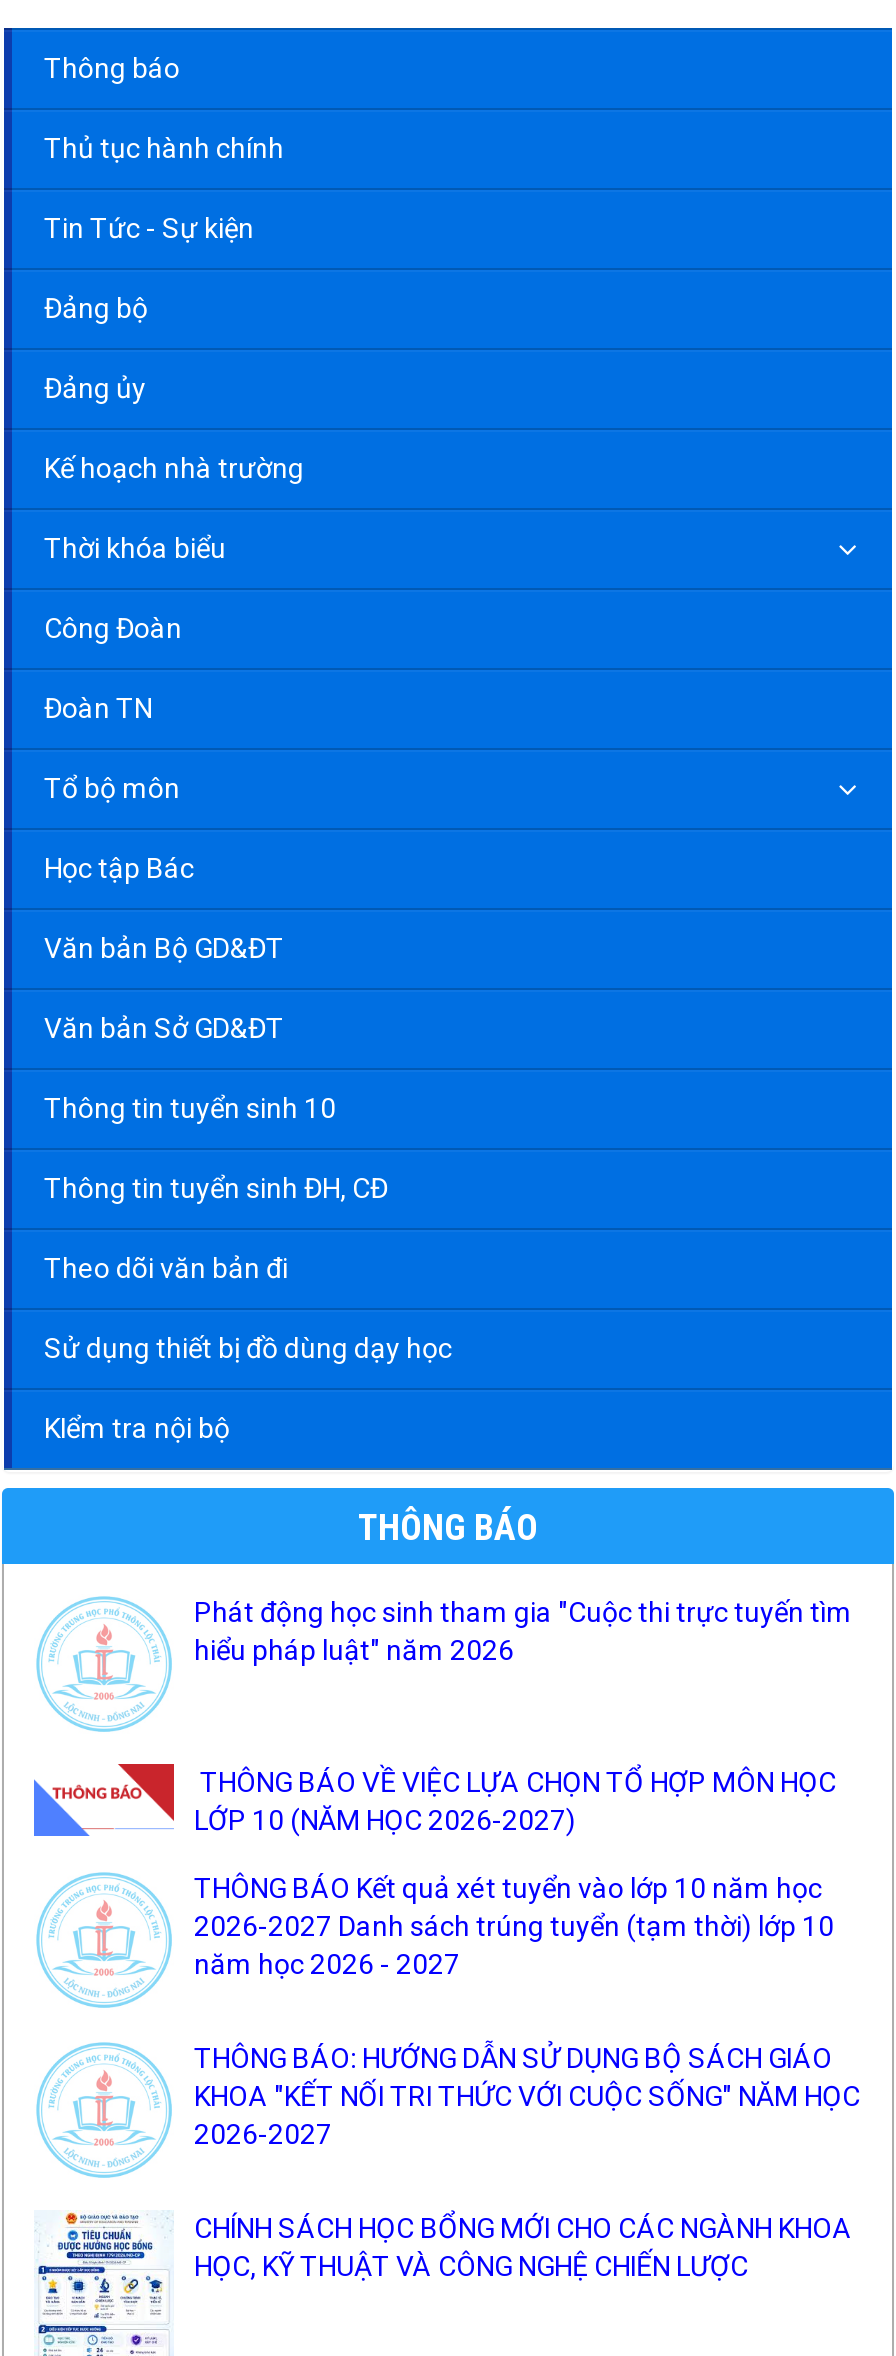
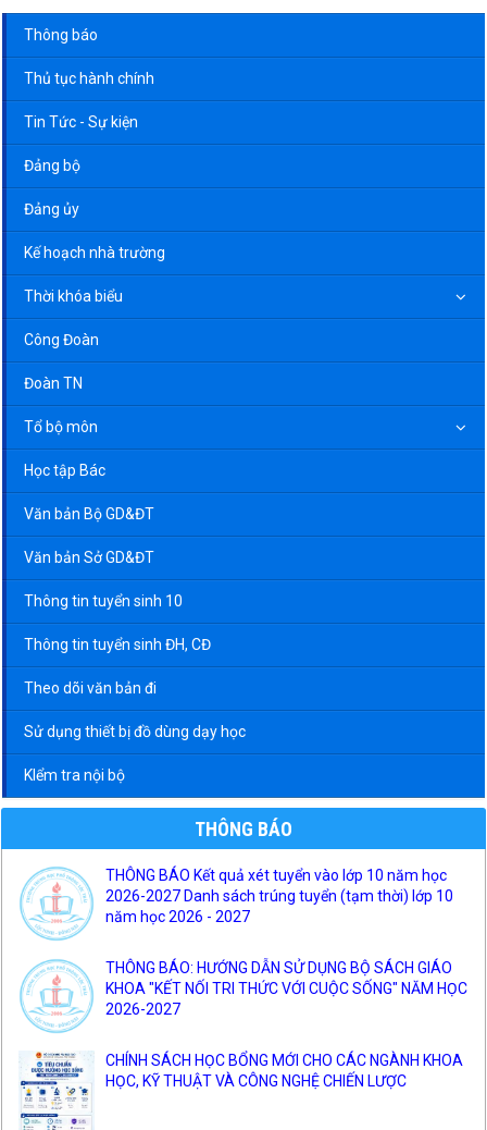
[194,1596,852,1666] Phát động học sinh tham gia "Cuộc thi trực tuyến tìm | hiểu pháp luật" năm 2026 -> none
[32,1762,836,1840] [image] | THÔNG BÁO VỀ VIỆC LỰA CHỌN TỔ HỢP MÔN HỌC | LỚP 10 (NĂM HỌC 2026-2027) -> none

